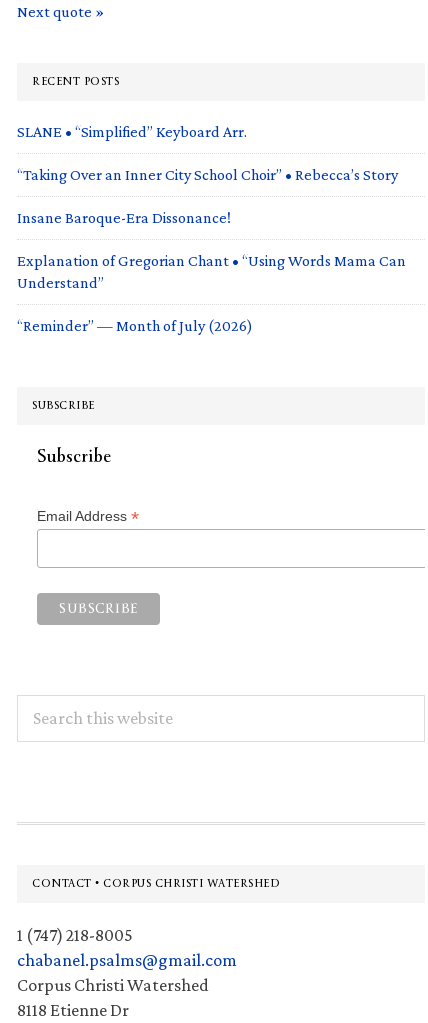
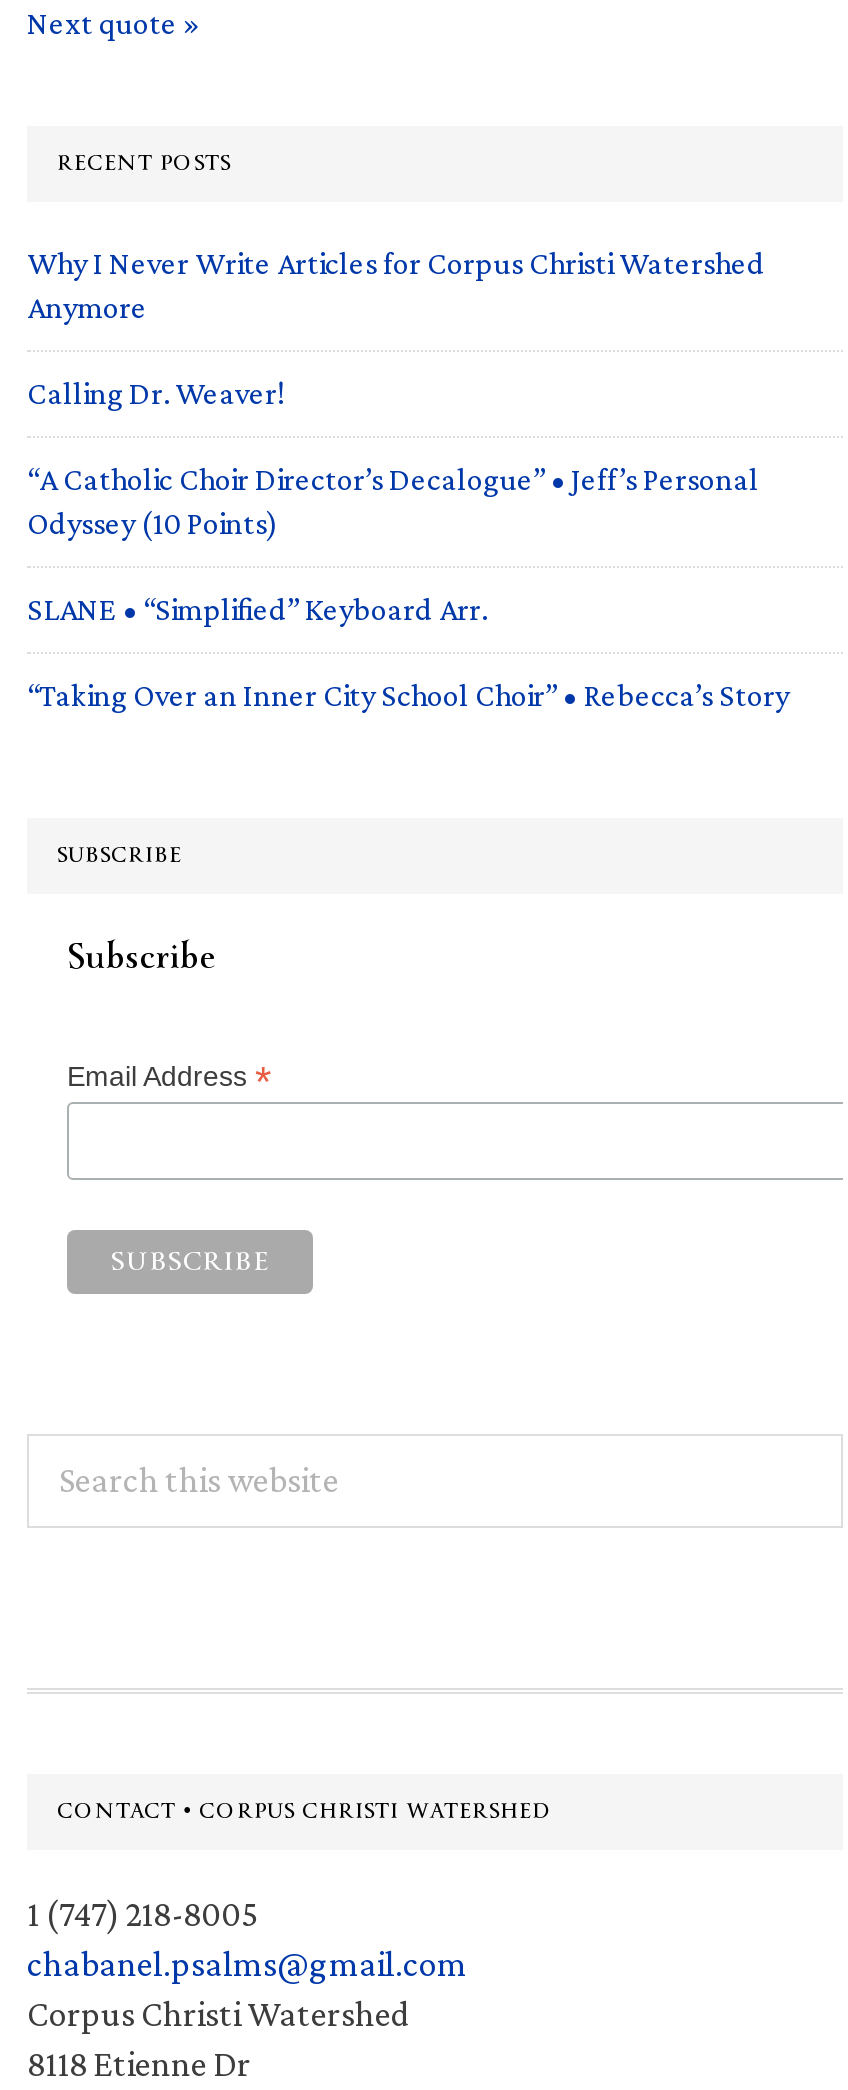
none -> [27,246,765,540] Why I Never Write Articles for Corpus Christi Watershed | Anymore | Calling Dr. Weaver! | “A Catholic Choir Director’s Decalogue” • Jeff’s Personal | Odyssey (10 Points)
moved [17,123,398,183] -> [27,592,789,712]: SLANE • “Simplified” Keyboard Arr. | “Taking Over an Inner City School Choir” • Rebecca’s Story
[17,209,406,334] Insane Baroque-Era Dissonance! | Explanation of Gregorian Chant • “Using Words Mama Can | Understand” | “Reminder” — Month of July (2026) -> none

